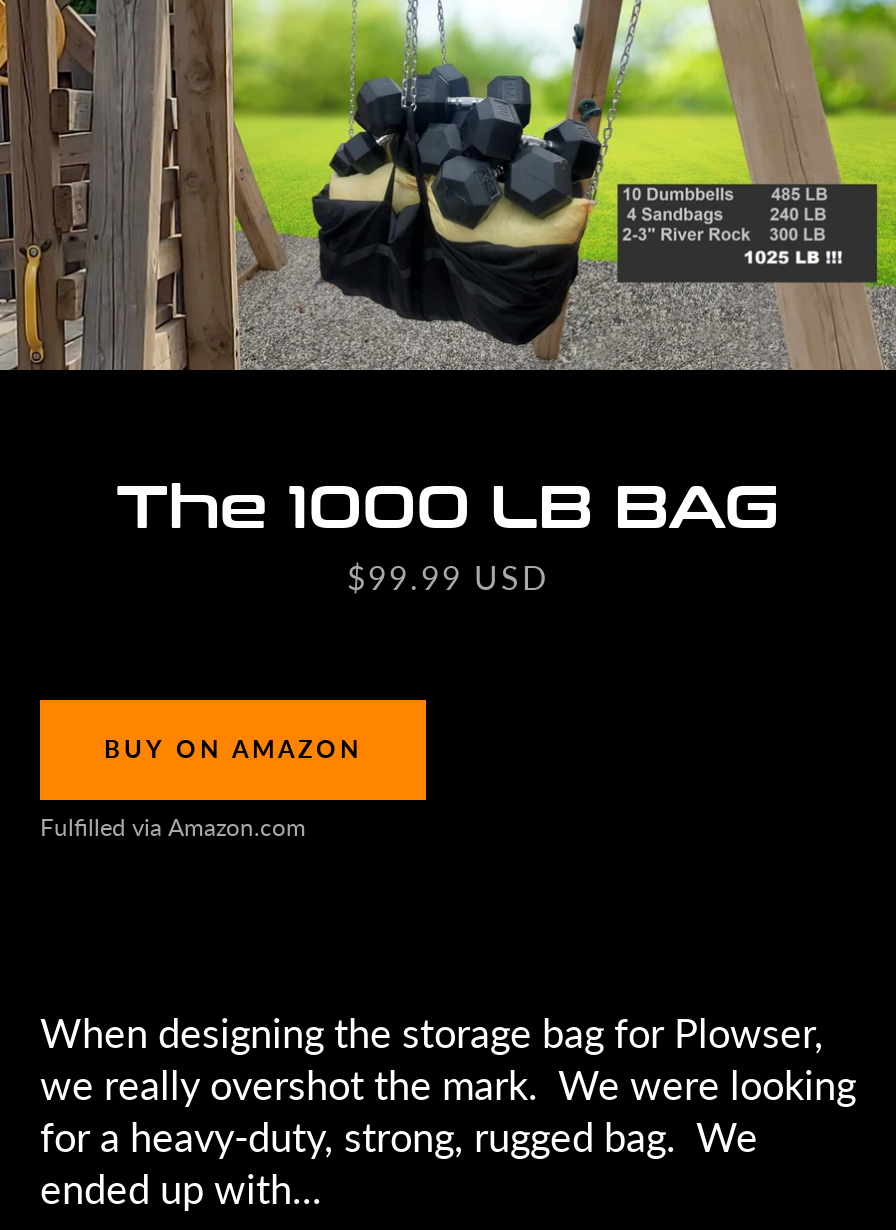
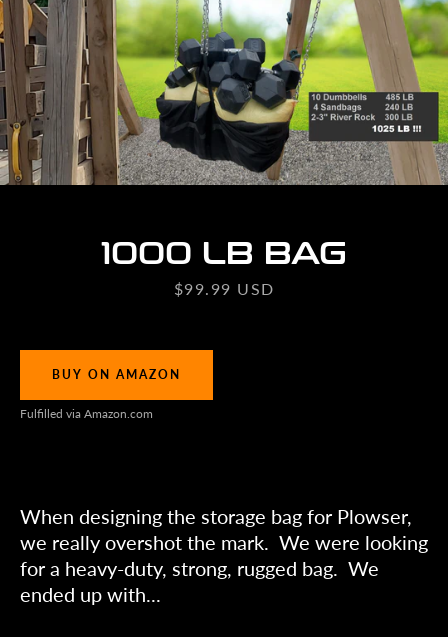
[116,461,780,545] The 1000 LB BAG -> [101,231,347,273] 1000 LB BAG

